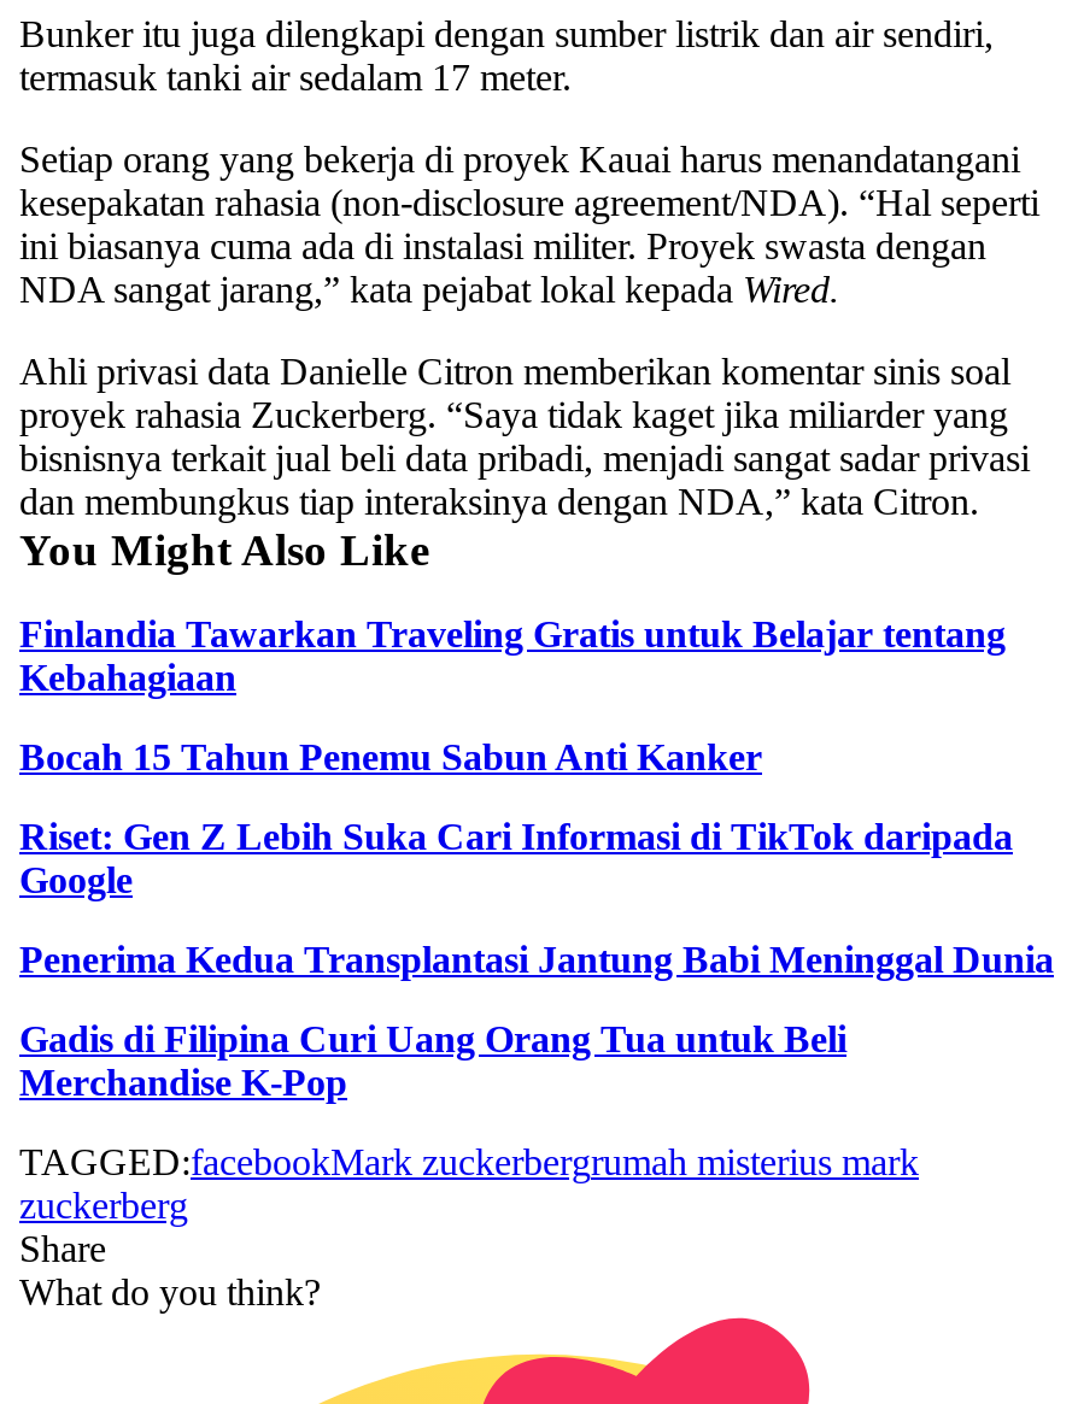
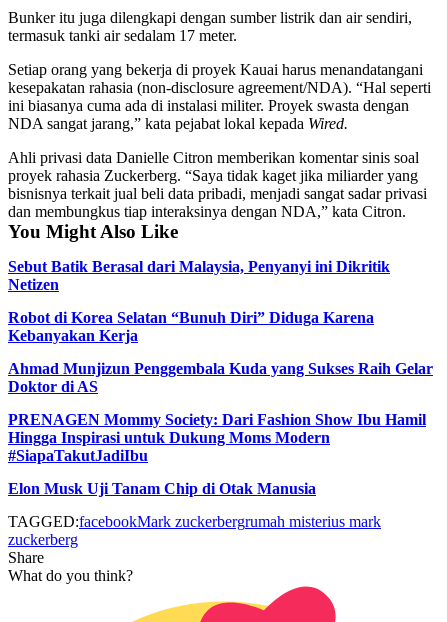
[19,613,1006,698] Finlandia Tawarkan Traveling Gratis untuk Belajar tentang | Kebahagiaan -> [8,258,390,293] Sebut Batik Berasal dari Malaysia, Penyanyi ini Dikritik | Netizen
[19,736,762,777] Bocah 15 Tahun Penemu Sabun Anti Kanker -> [8,309,374,344] Robot di Korea Selatan “Bunuh Diri” Diduga Karena | Kebanyakan Kerja
[19,816,1013,900] Riset: Gen Z Lebih Suka Cari Informasi di TikTok daripada | Google -> [8,360,433,395] Ahmad Munjizun Penggembala Kuda yang Sukses Raih Gelar | Doktor di AS
[19,939,1054,980] Penerima Kedua Transplantasi Jantung Babi Meninggal Dunia -> [8,411,426,464] PRENAGEN Mommy Society: Dari Fashion Show Ibu Hamil | Hingga Inspirasi untuk Dukung Moms Modern | #SiapaTakutJadiIbu
[19,1018,846,1103] Gadis di Filipina Curi Uang Orang Tua untuk Beli | Merchandise K-Pop -> [8,480,316,497] Elon Musk Uji Tanam Chip di Otak Manusia

